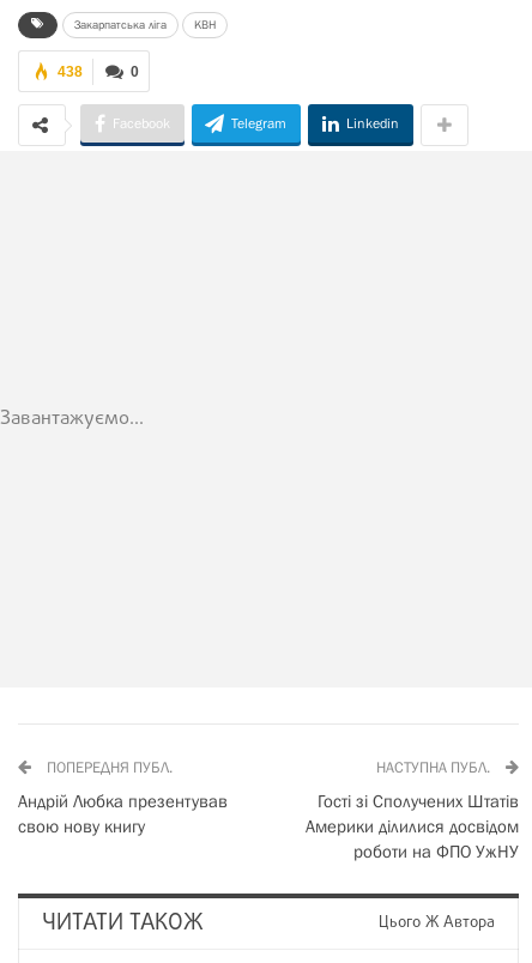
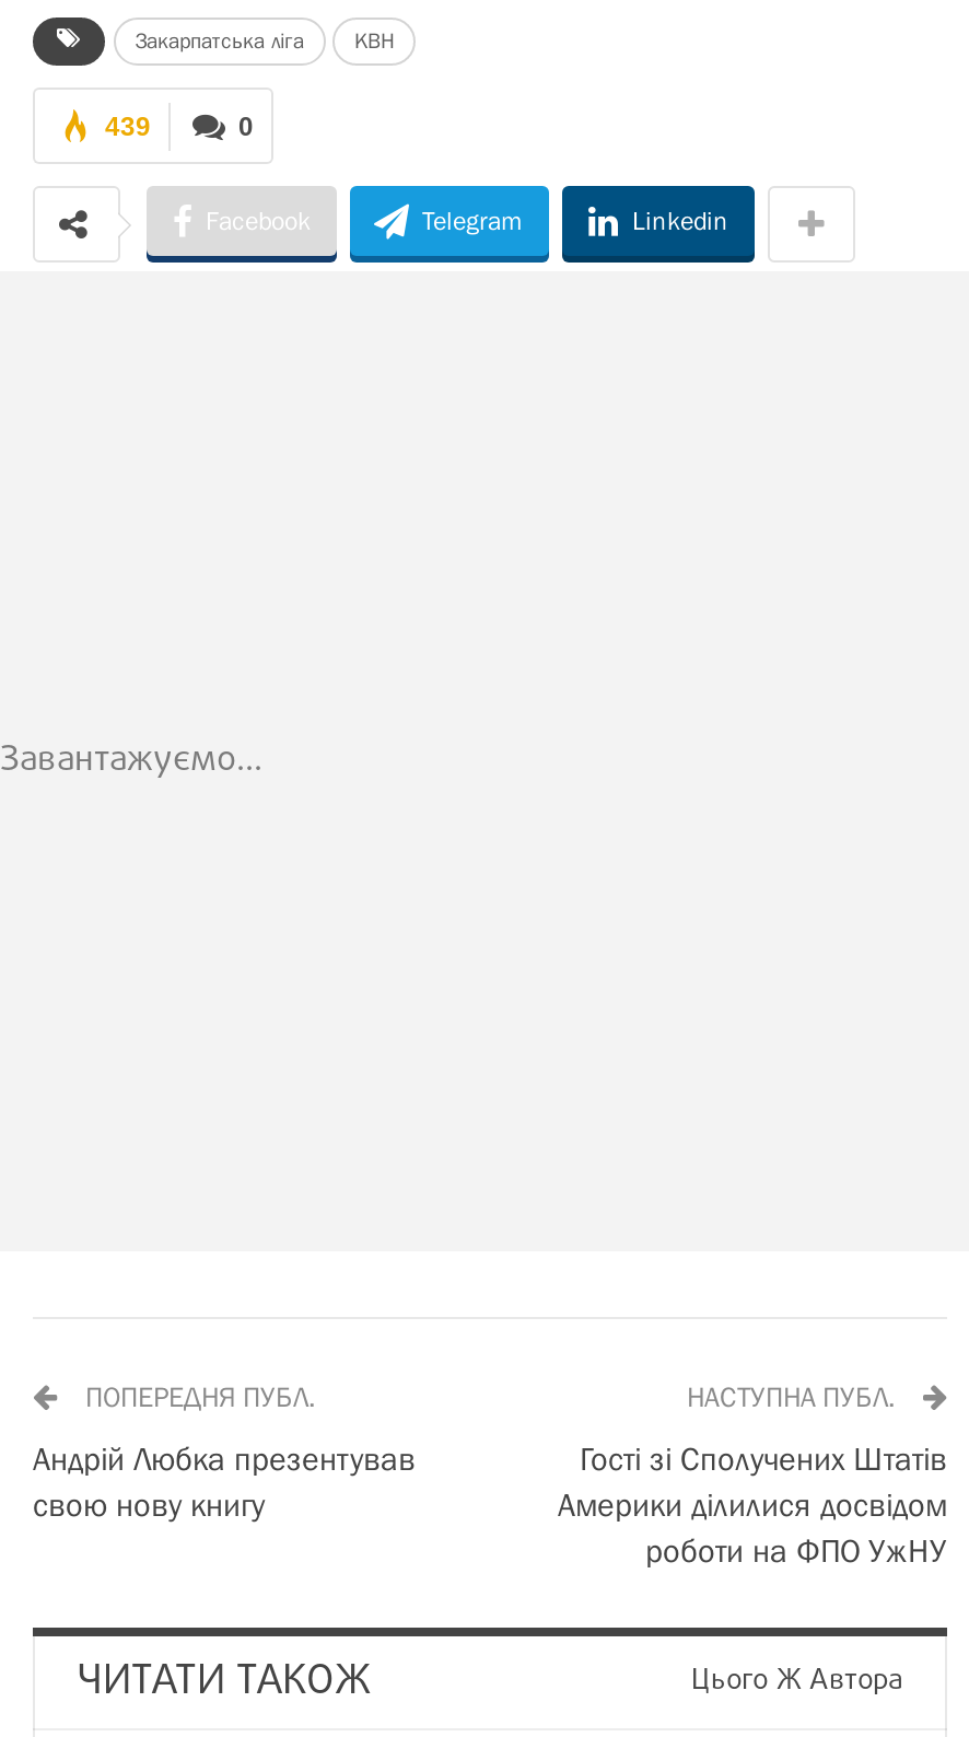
[58,64,83,81] 438 -> [105,112,151,143] 439

